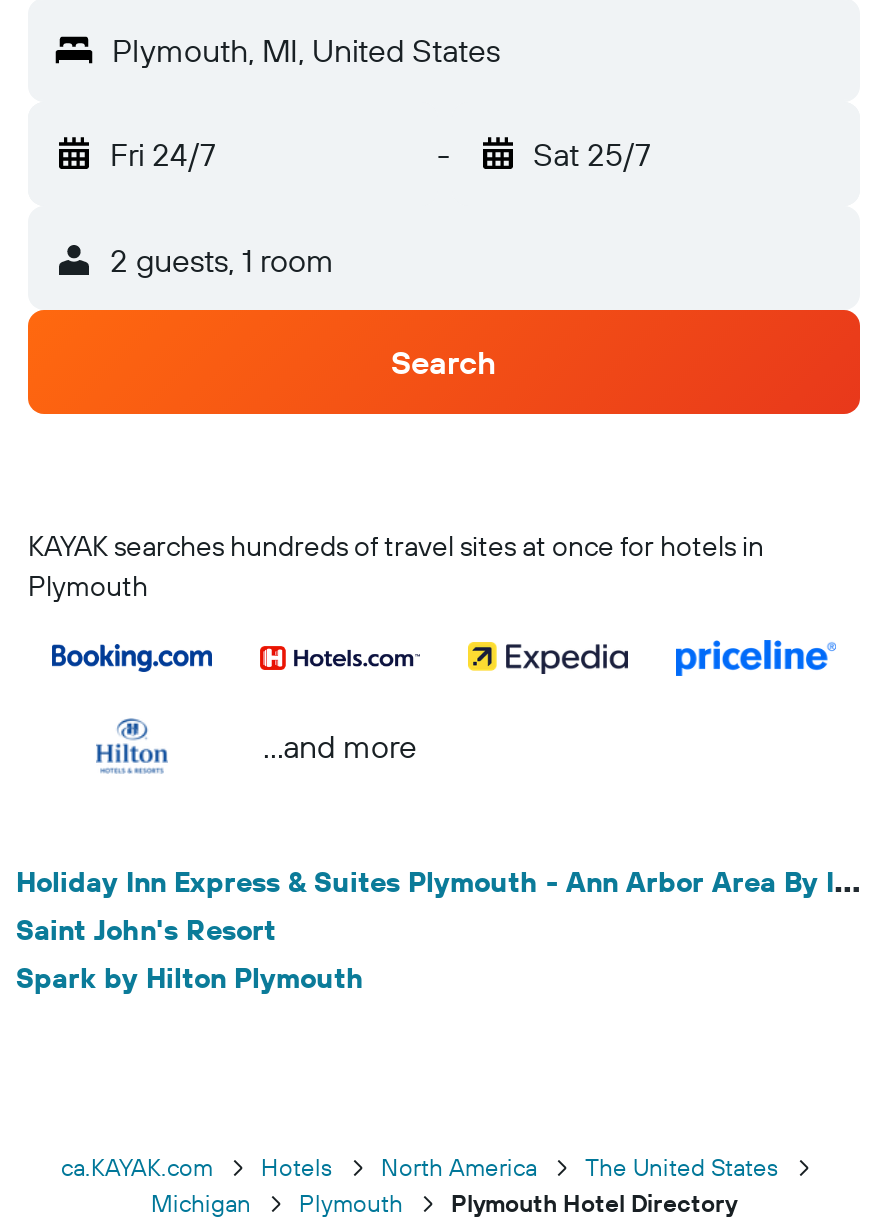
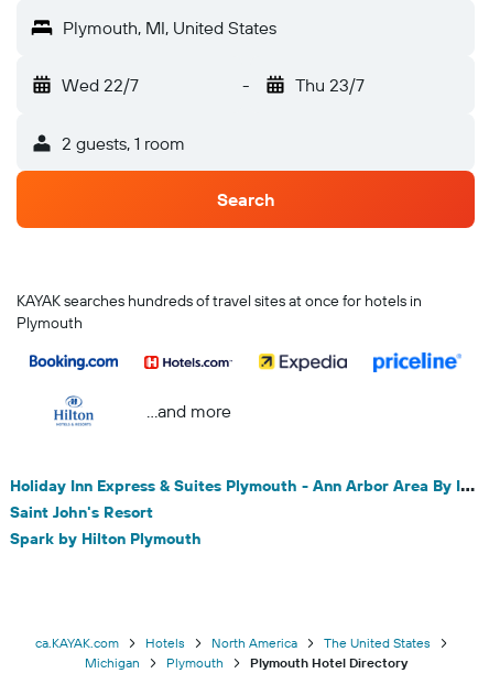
[110,134,216,174] Fri 24/7 -> [62,74,139,96] Wed 22/7
[533,134,651,174] Sat 25/7 -> [295,74,364,96] Thu 23/7

